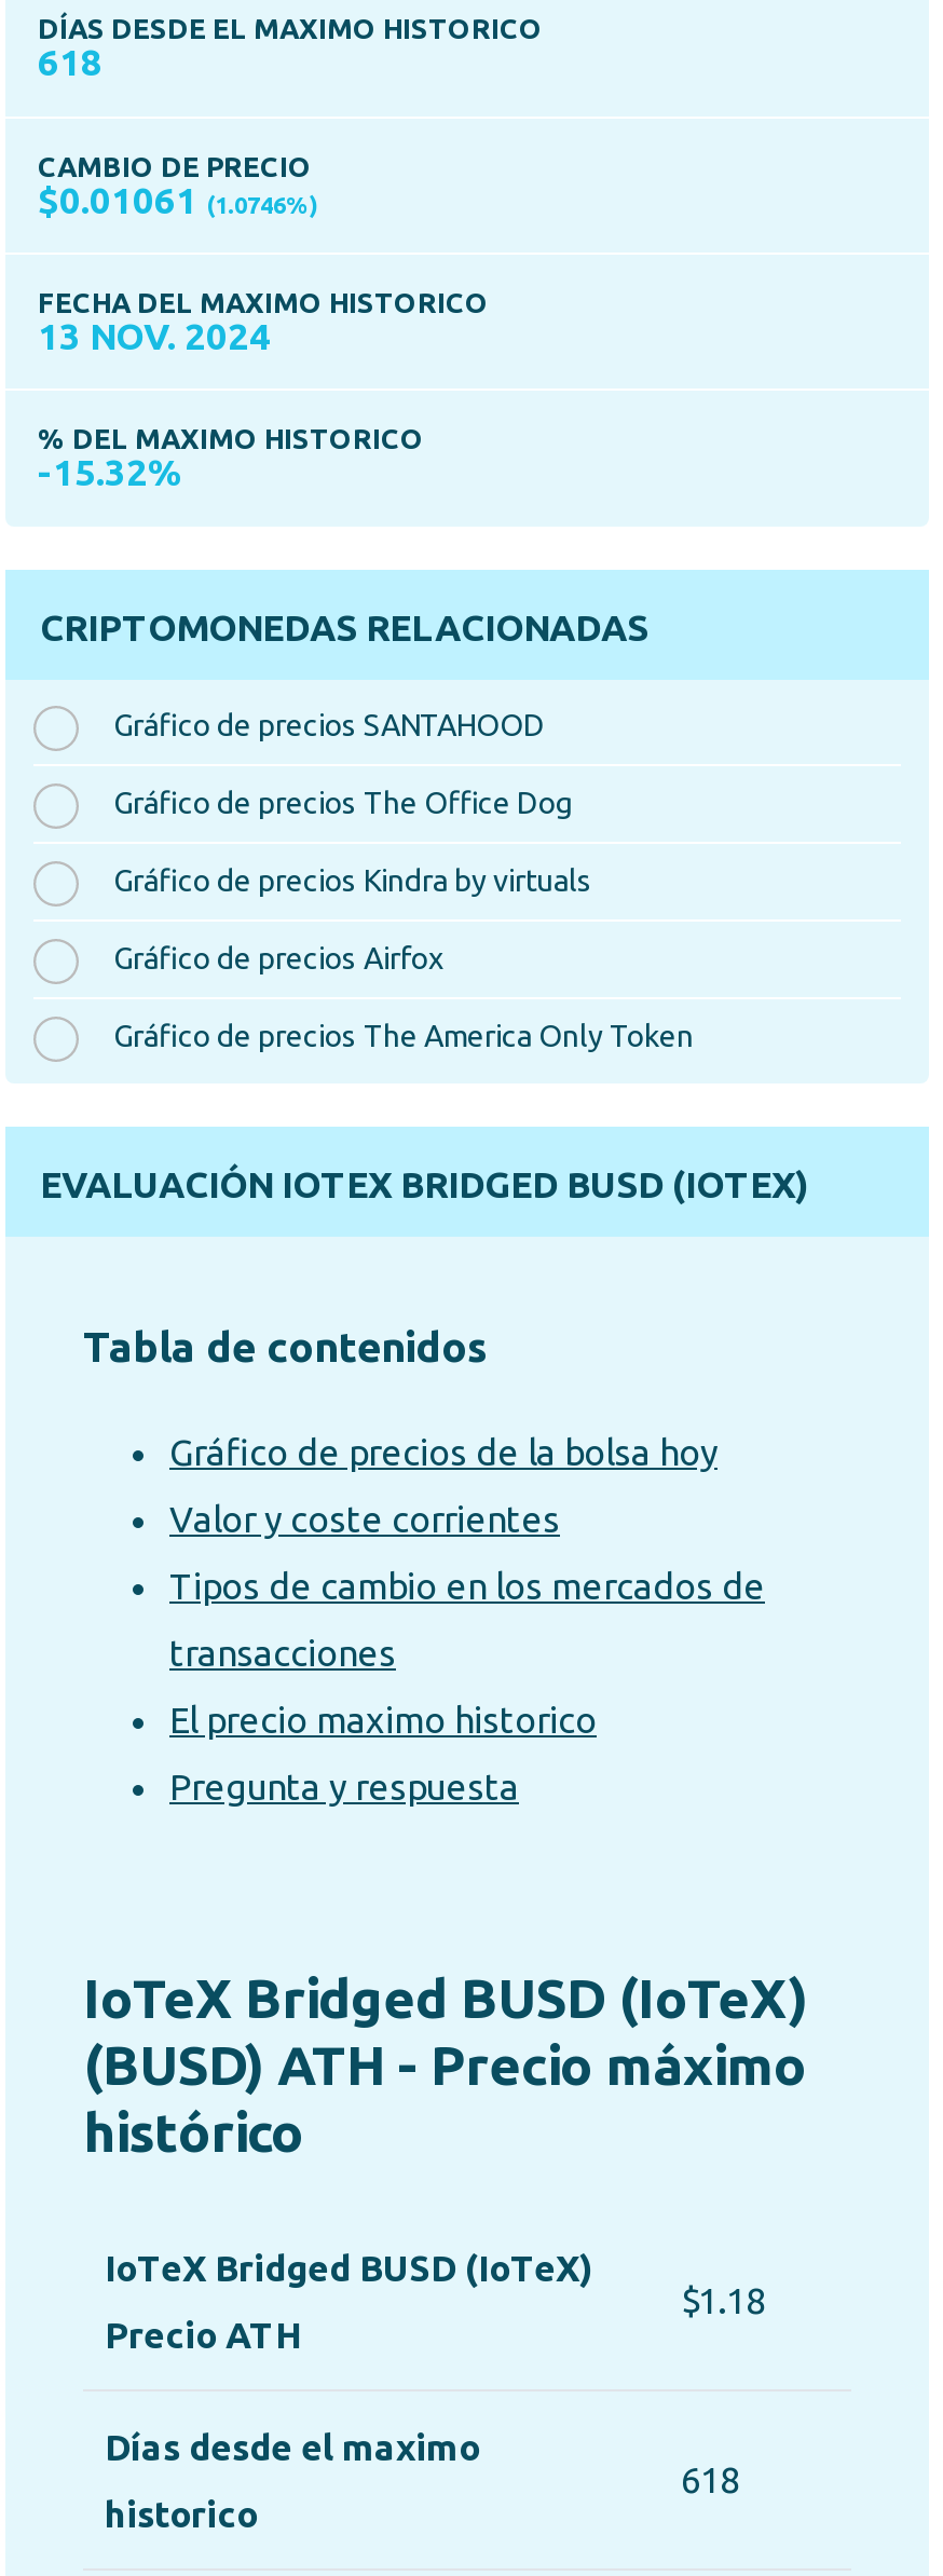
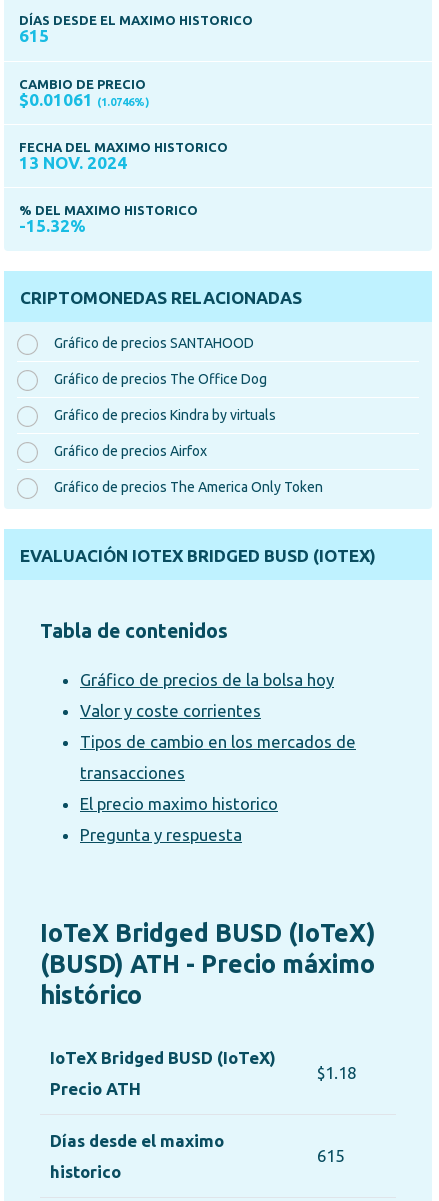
[38,42,102,83] 618 -> [19,26,49,45] 615
[681,2458,739,2499] 618 -> [317,1146,344,1165] 615

